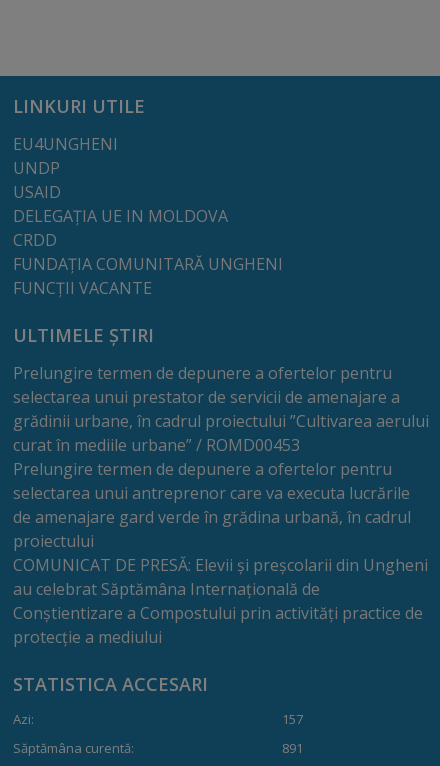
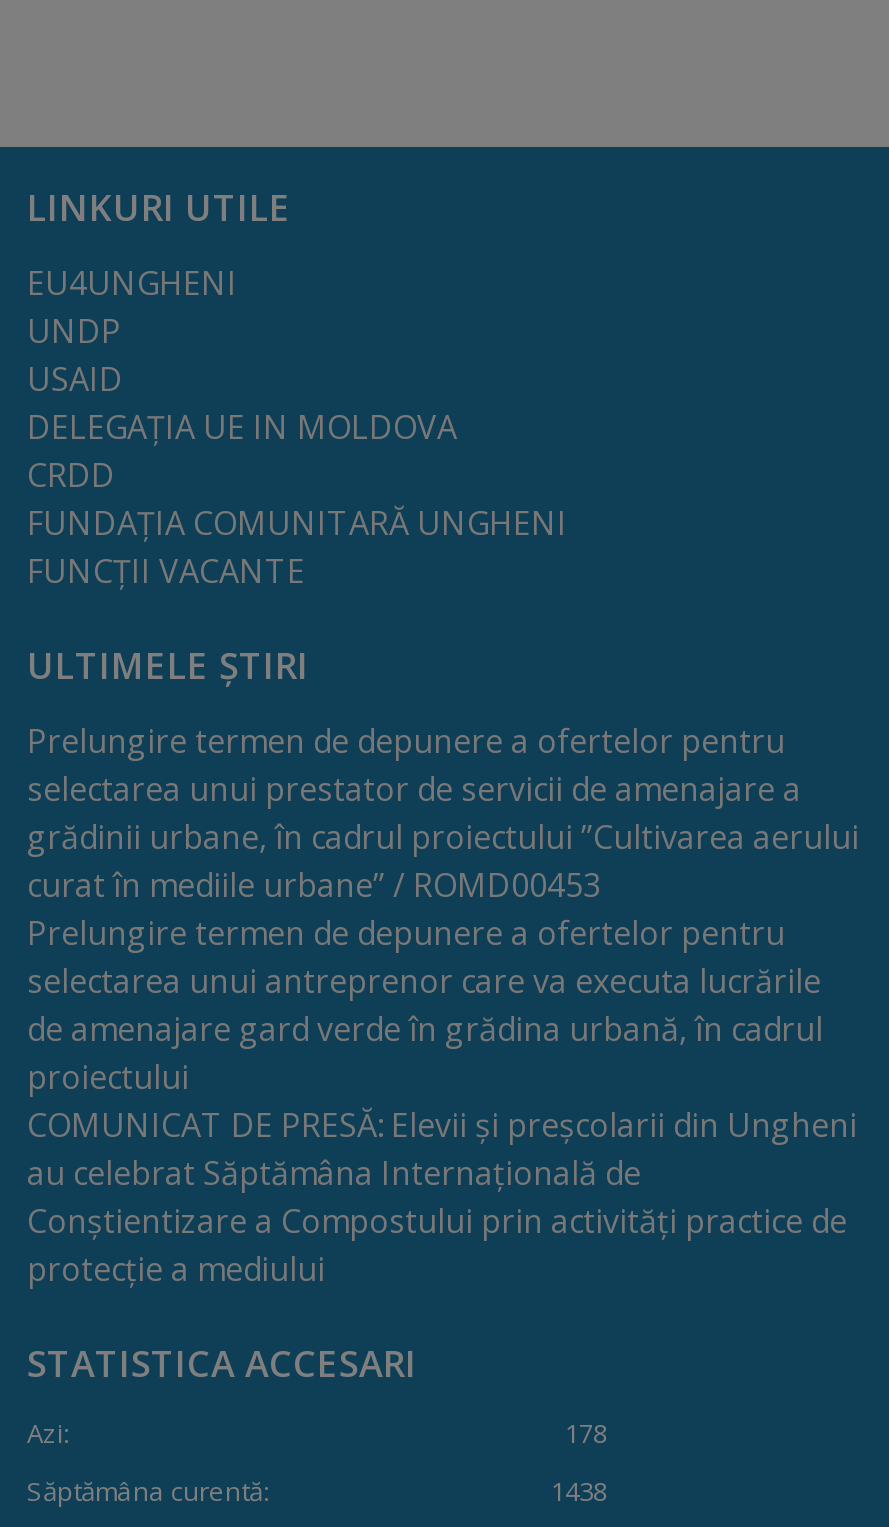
[282,710,303,728] 157 -> [565,1415,607,1451] 178
[282,739,303,757] 891 -> [551,1473,607,1509] 1438

